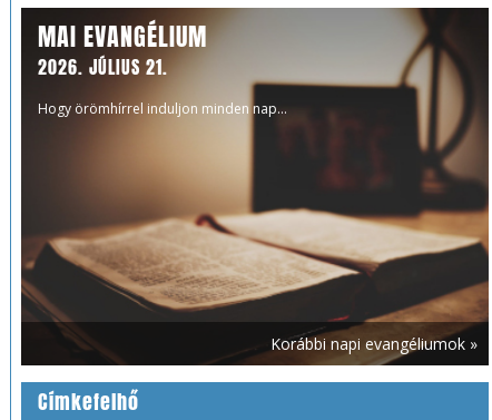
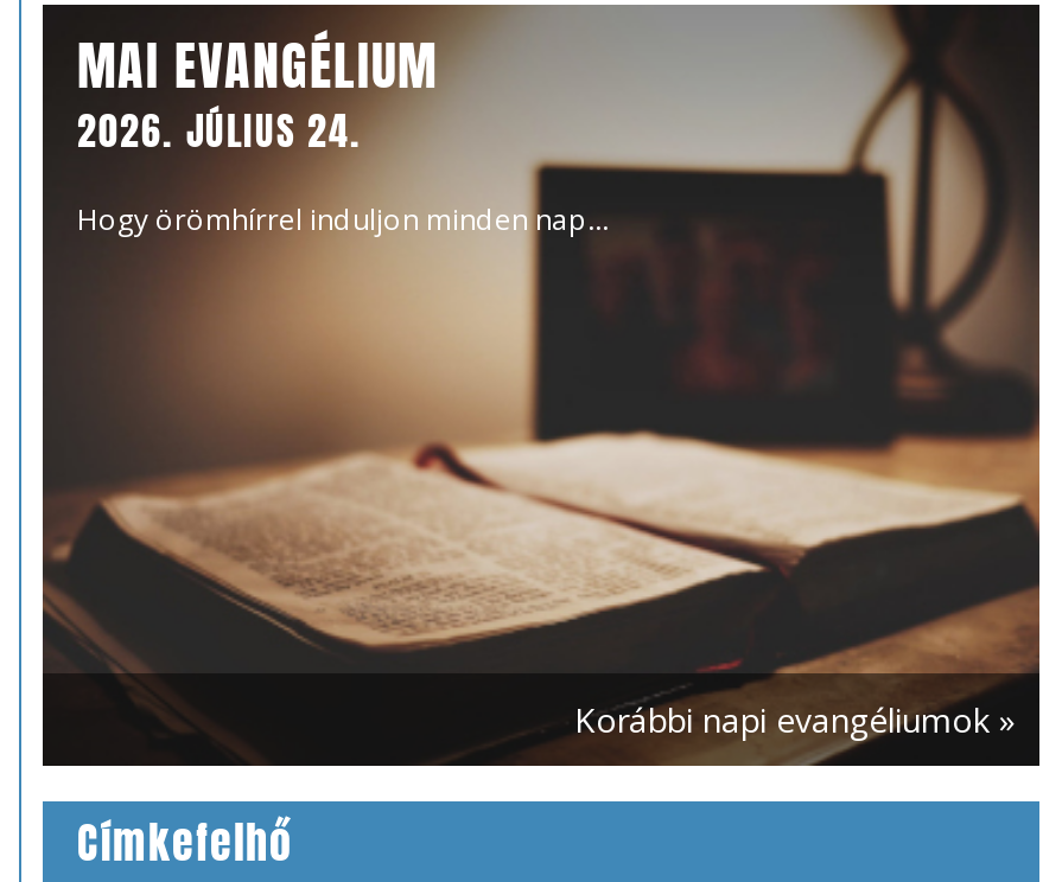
[37,55,168,80] 2026. JÚLIUS 21. -> [77,105,362,159] 2026. JÚLIUS 24.

